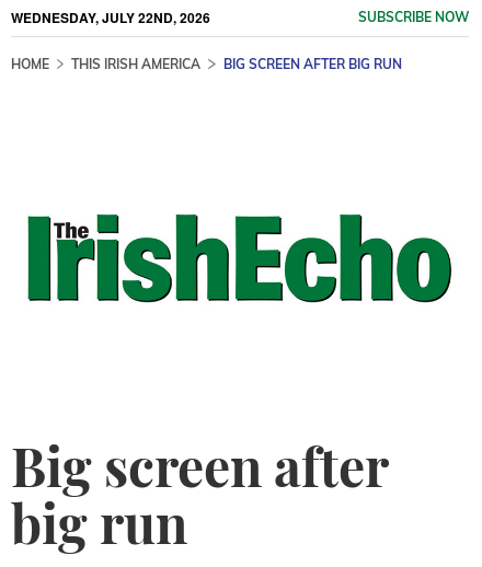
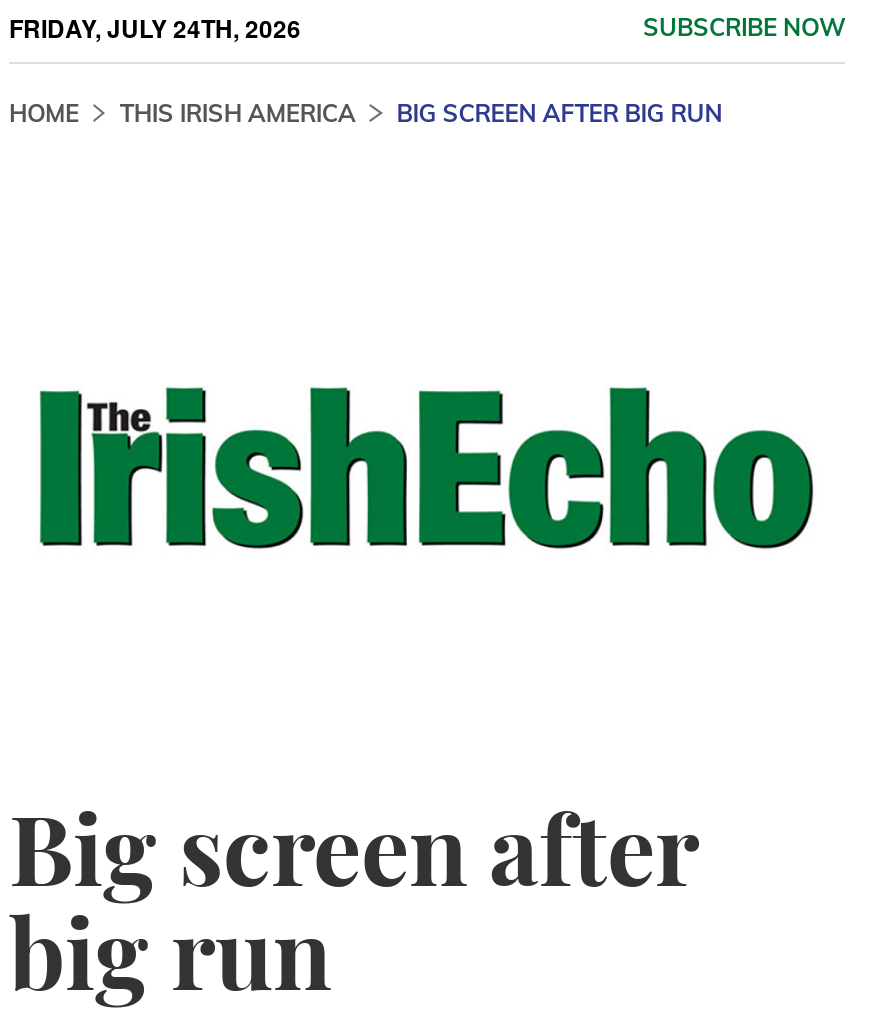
[11,7,210,27] WEDNESDAY, JULY 22ND, 2026 -> [9,10,301,46] FRIDAY, JULY 24TH, 2026

